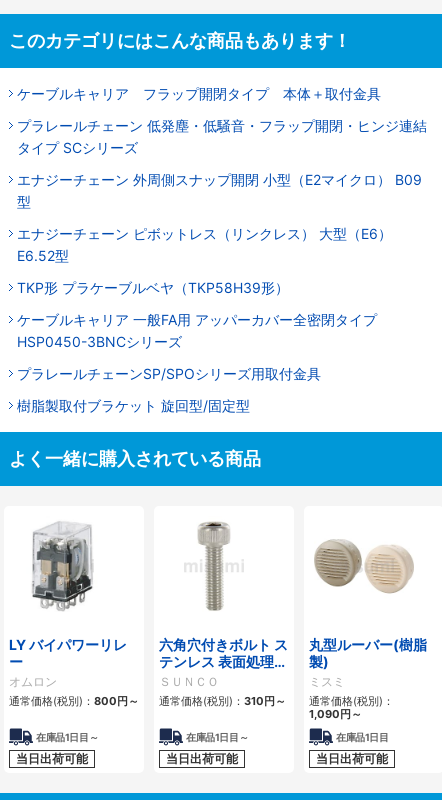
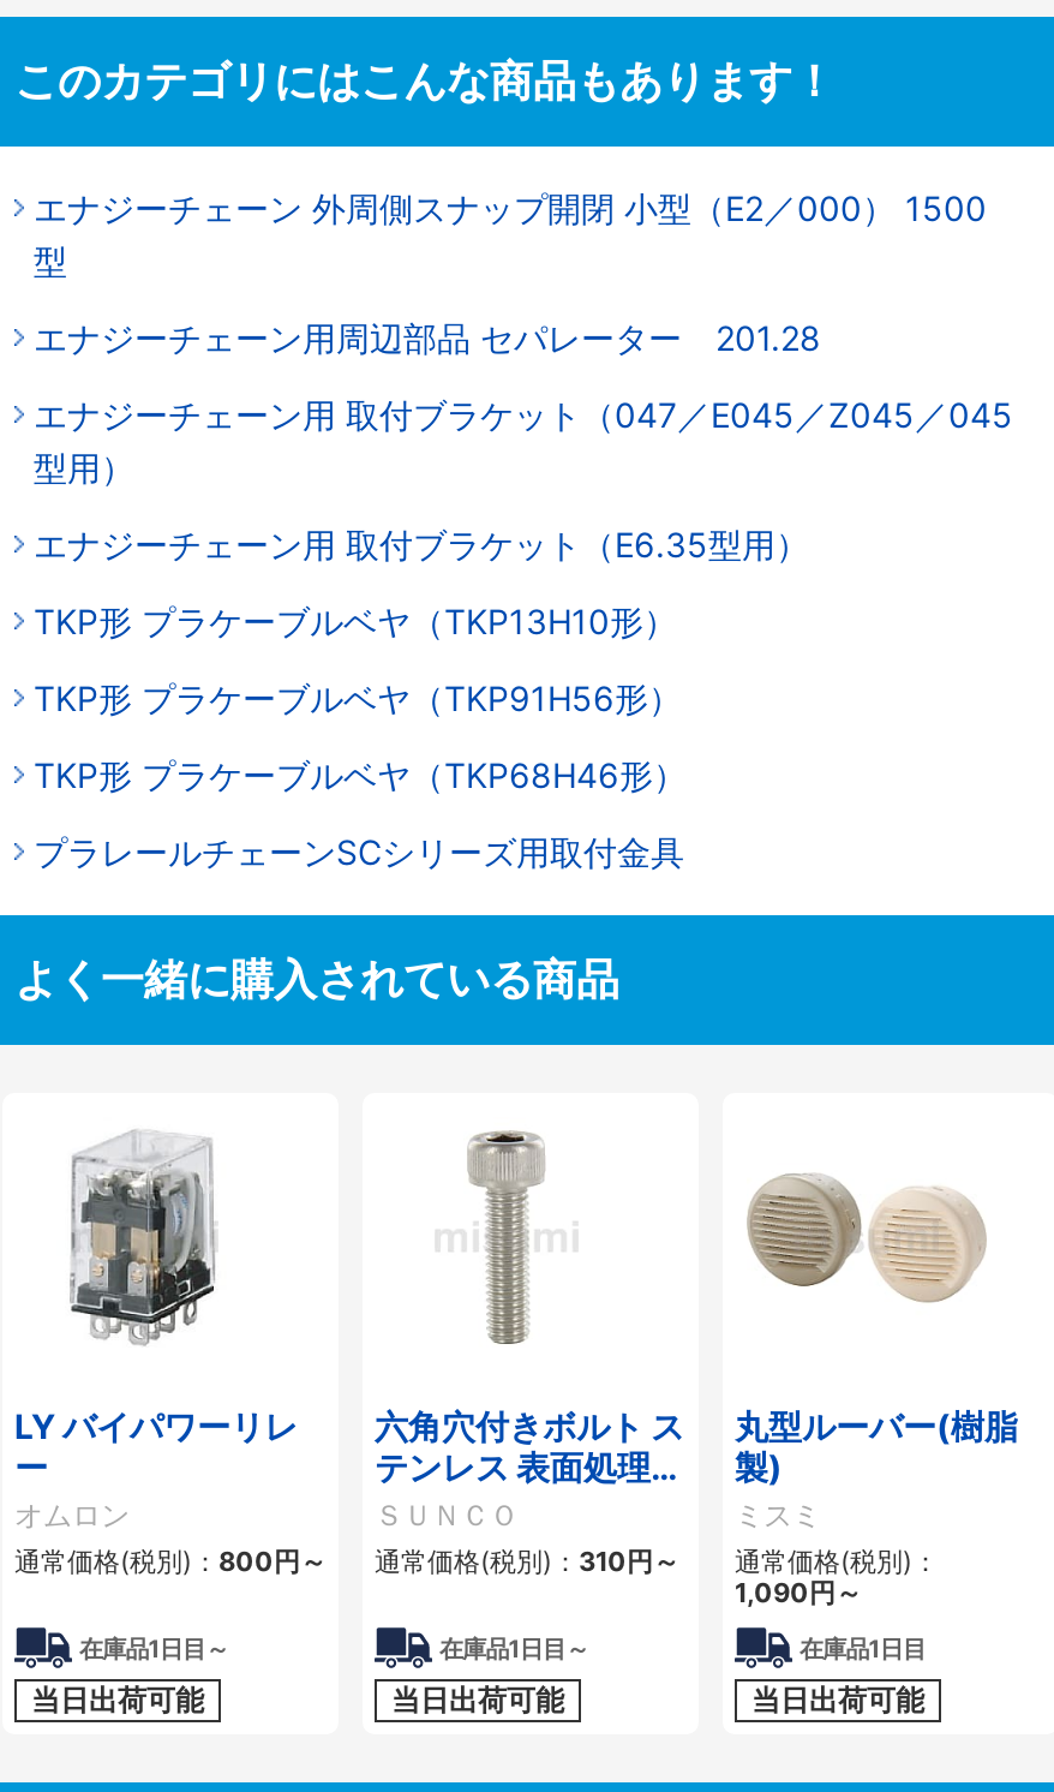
[17,85,427,188] ケーブルキャリア フラップ開閉タイプ 本体＋取付金具 | プラレールチェーン 低発塵・低騒音・フラップ開閉・ヒンジ連結 | タイプ SCシリーズ | エナジーチェーン 外周側スナップ開閉 小型（E2マイクロ） B09 -> [34,188,987,228] エナジーチェーン 外周側スナップ開閉 小型（E2／000） 1500
moved [17,193,31,210] -> [34,240,67,281]: 型
[17,225,392,414] エナジーチェーン ピボットレス（リンクレス） 大型（E6） | E6.52型 | TKP形 プラケーブルベヤ（TKP58H39形） | ケーブルキャリア 一般FA用 アッパーカバー全密閉タイプ | HSP0450-3BNCシリーズ | プラレールチェーンSP/SPOシリーズ用取付金具 | 樹脂製取付ブラケット 旋回型/固定型 -> [34,317,1013,872] エナジーチェーン用周辺部品 セパレーター 201.28 | エナジーチェーン用 取付ブラケット（047／E045／Z045／045 | 型用） | エナジーチェーン用 取付ブラケット（E6.35型用） | TKP形 プラケーブルベヤ（TKP13H10形） | TKP形 プラケーブルベヤ（TKP91H56形） | TKP形 プラケーブルベヤ（TKP68H46形） | プラレールチェーンSCシリーズ用取付金具

